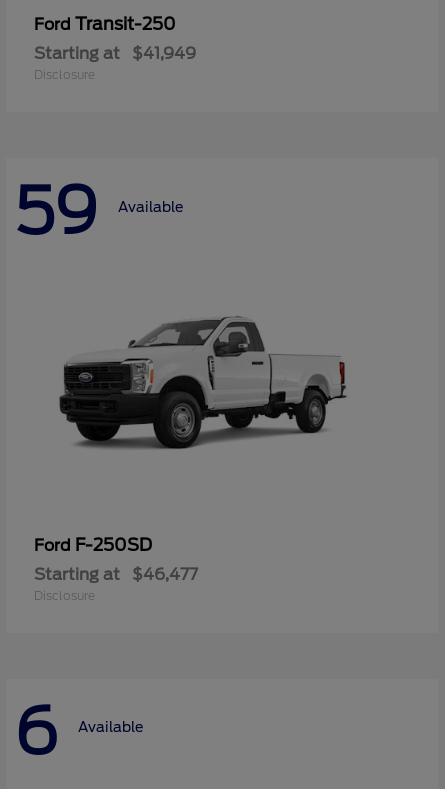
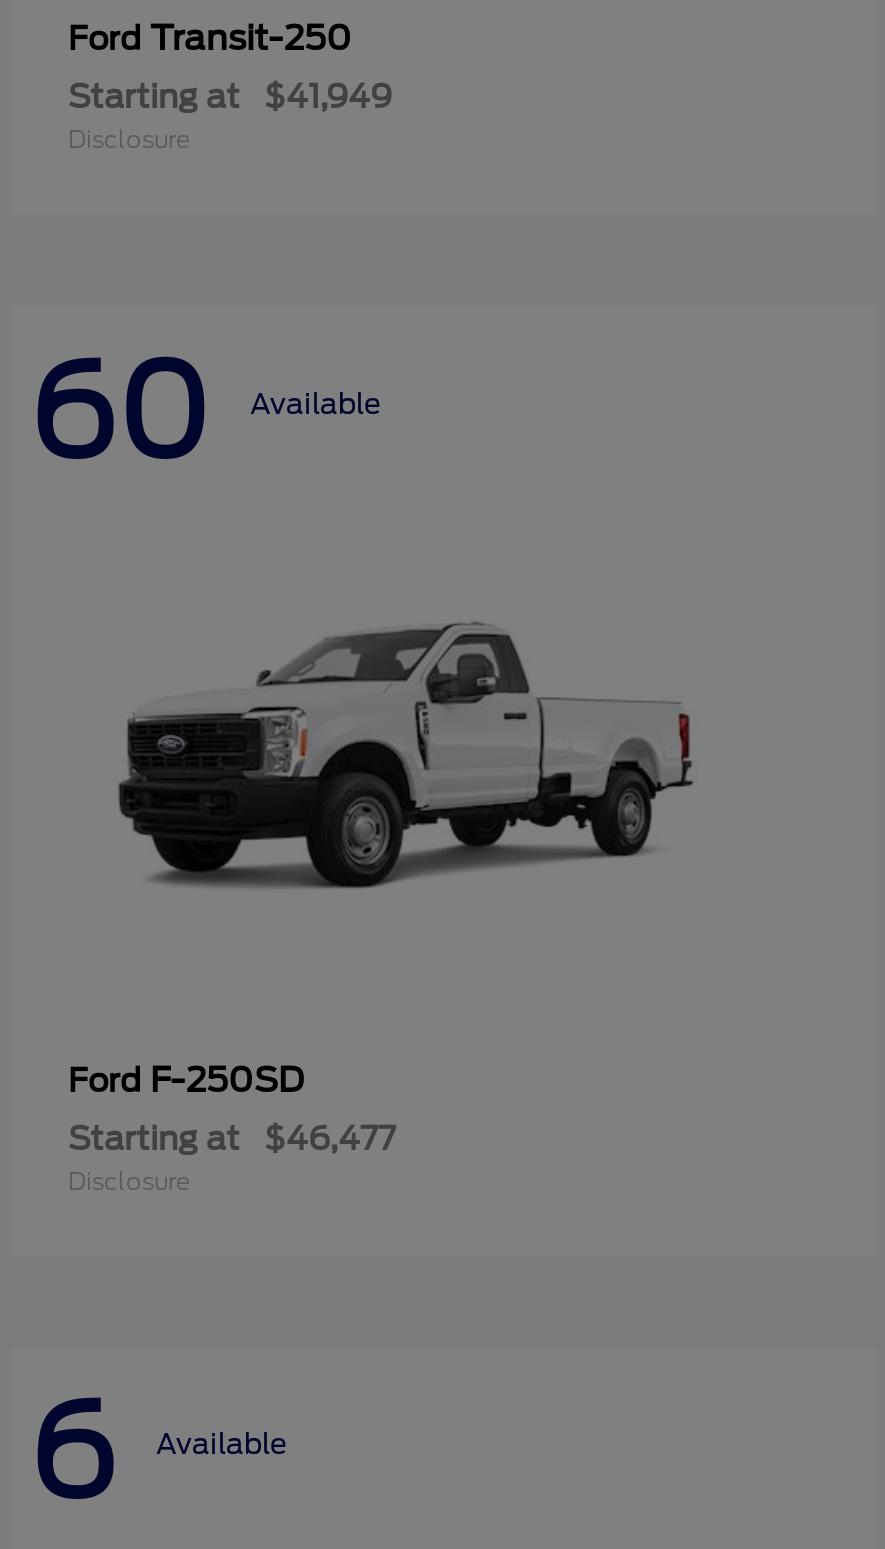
[14,173,183,249] 59 Available -> [28,335,380,487] 60 Available

